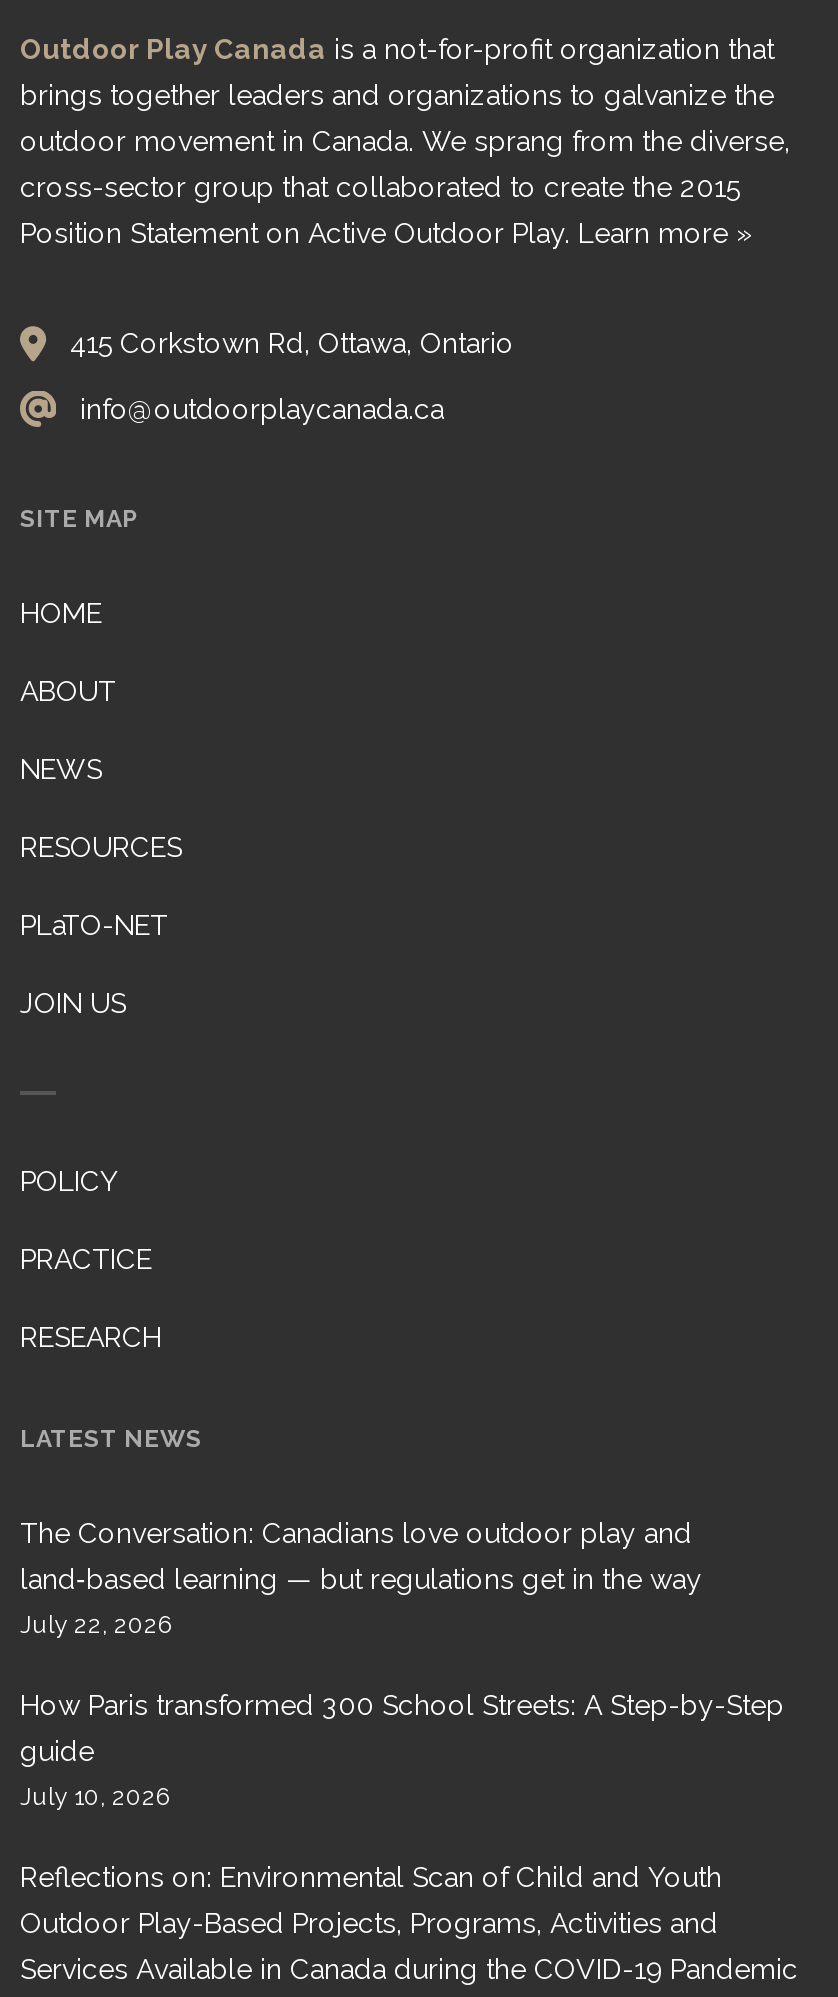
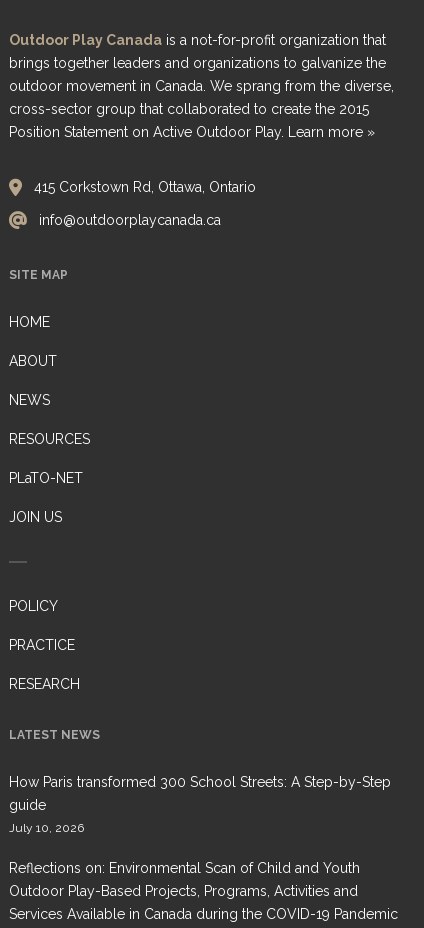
[20,1518,702,1640] The Conversation: Canadians love outdoor play and | land‑based learning — but regulations get in the way | July 22, 2026 -> none

